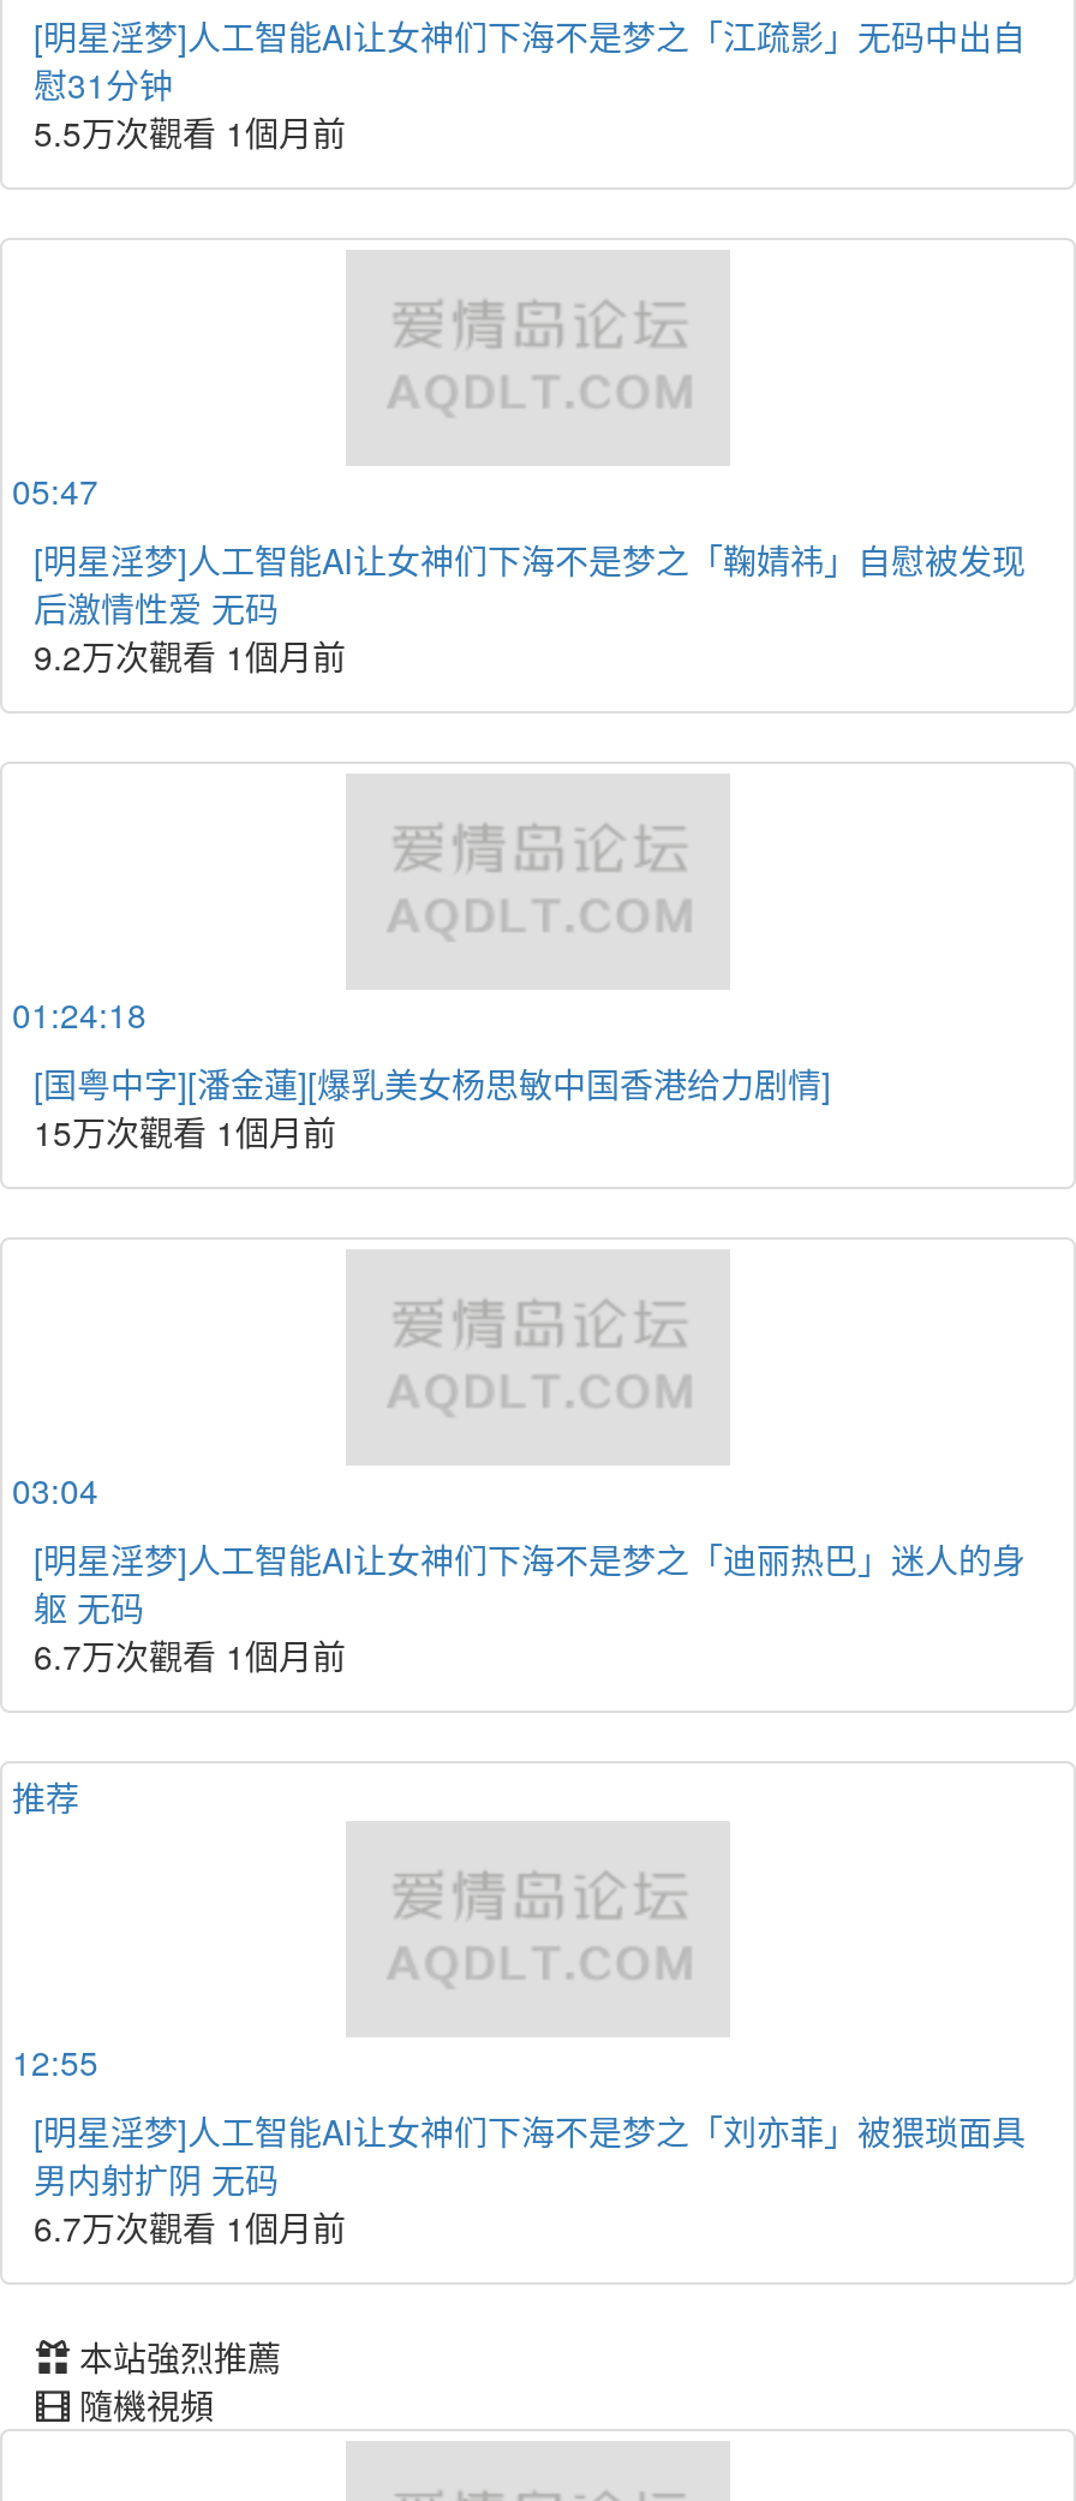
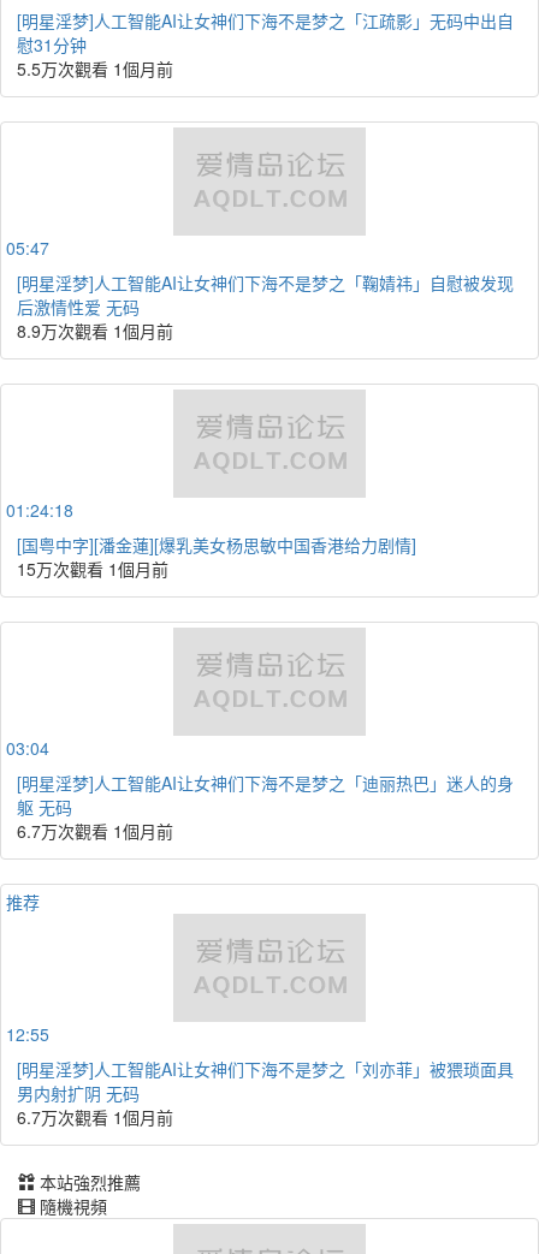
[34,632,346,680] 9.2万次觀看 1個月前 -> [17,319,173,343] 8.9万次觀看 1個月前

